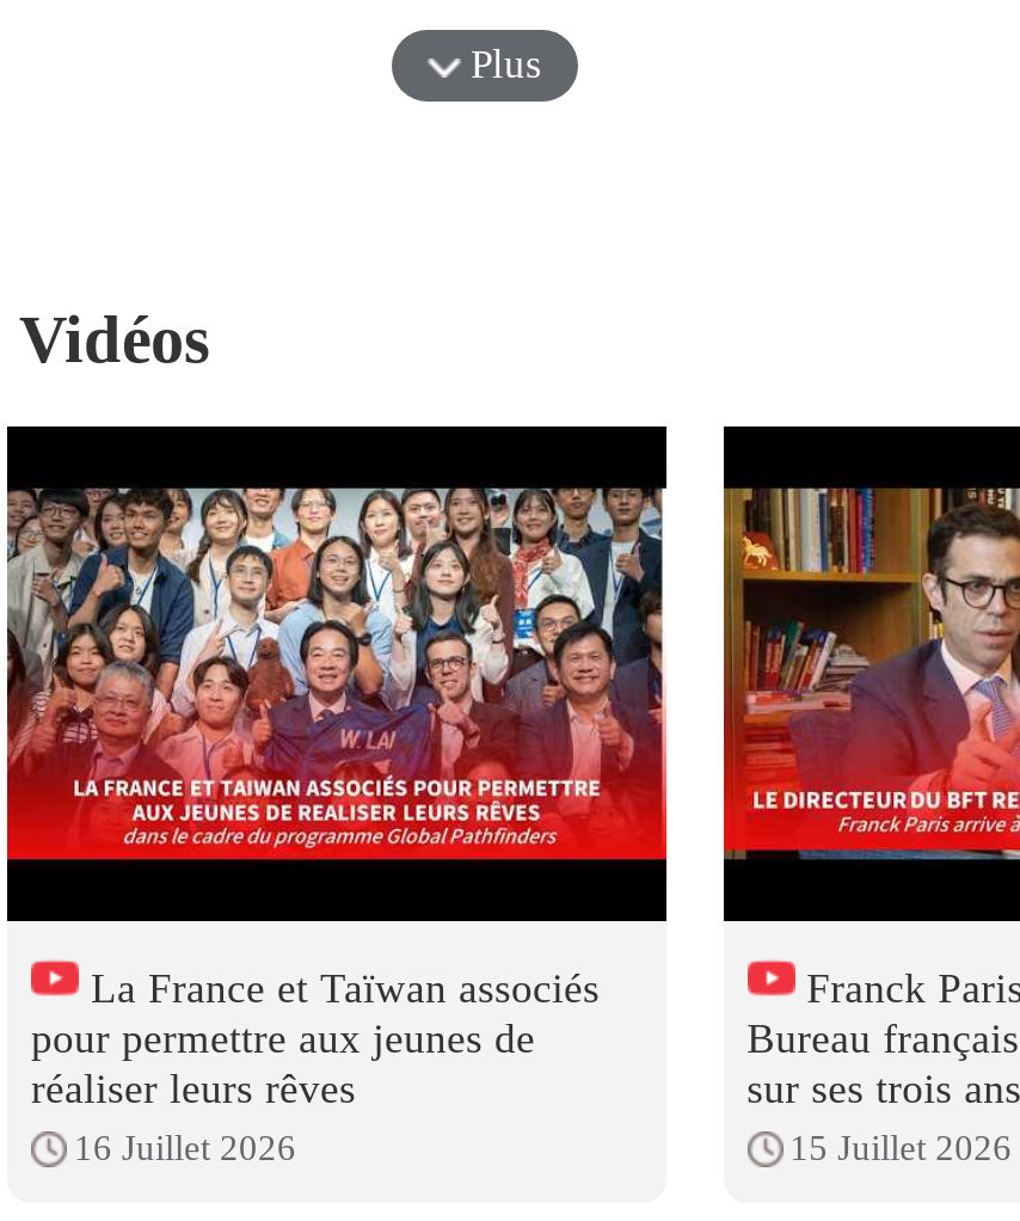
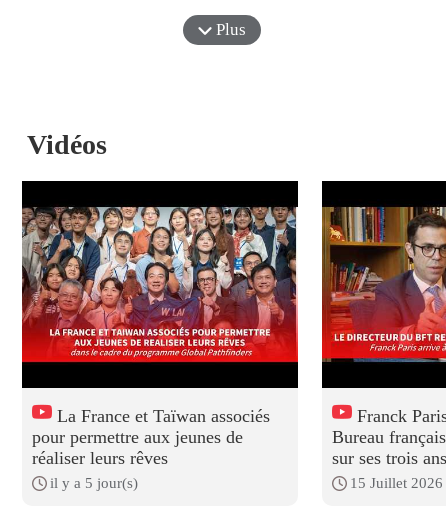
[74,1129,296,1167] 16 Juillet 2026 -> [50,475,138,491] il y a 5 jour(s)

